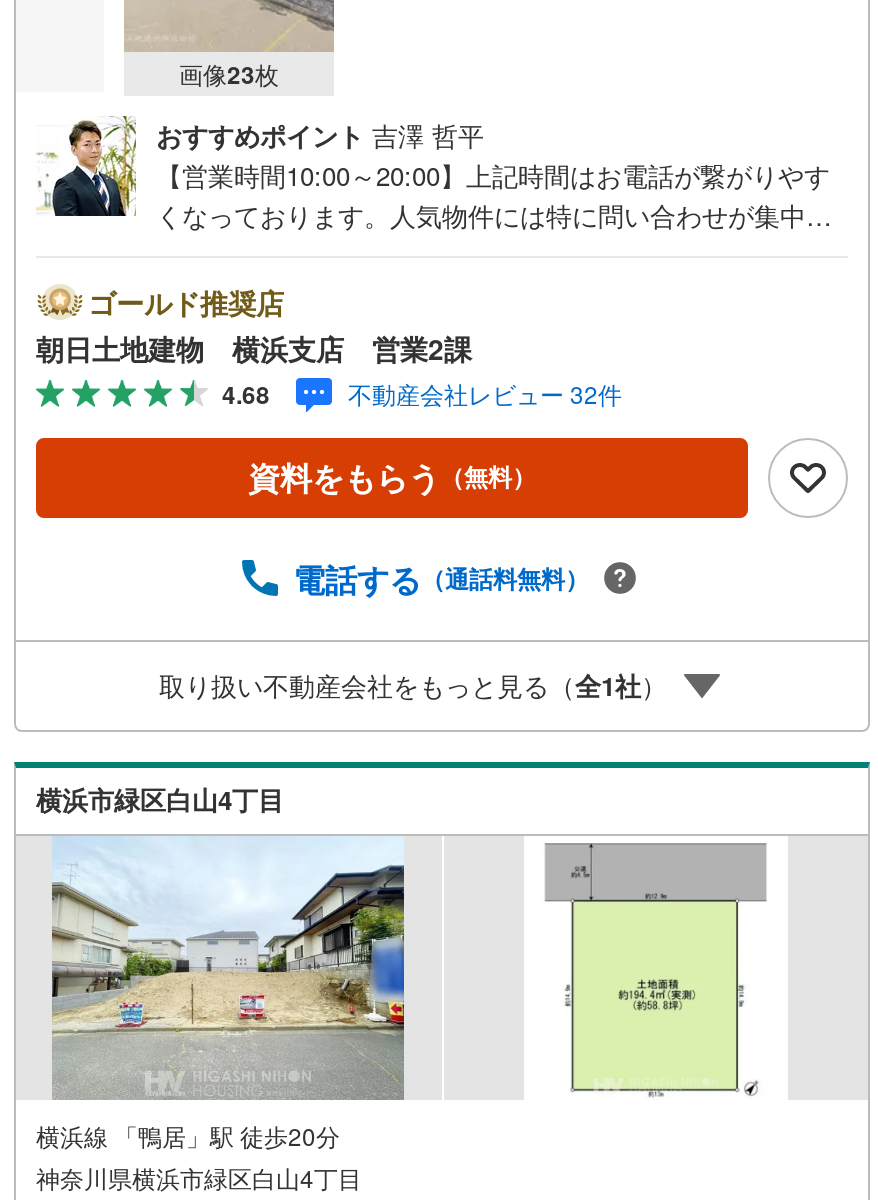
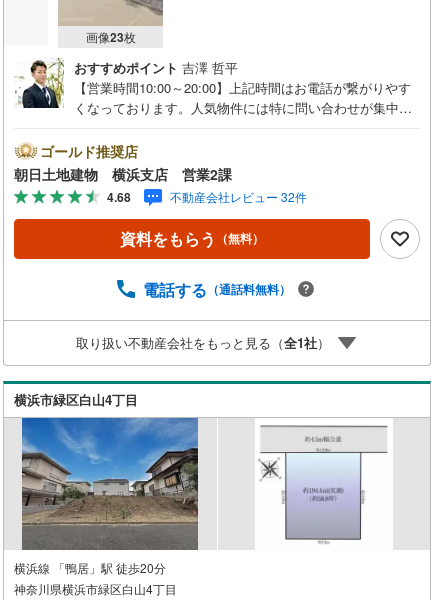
[50,836,406,1100] [image] -> [21,417,199,550] [image]
[530,842,780,1098] [image] -> [259,422,388,547] [image]

